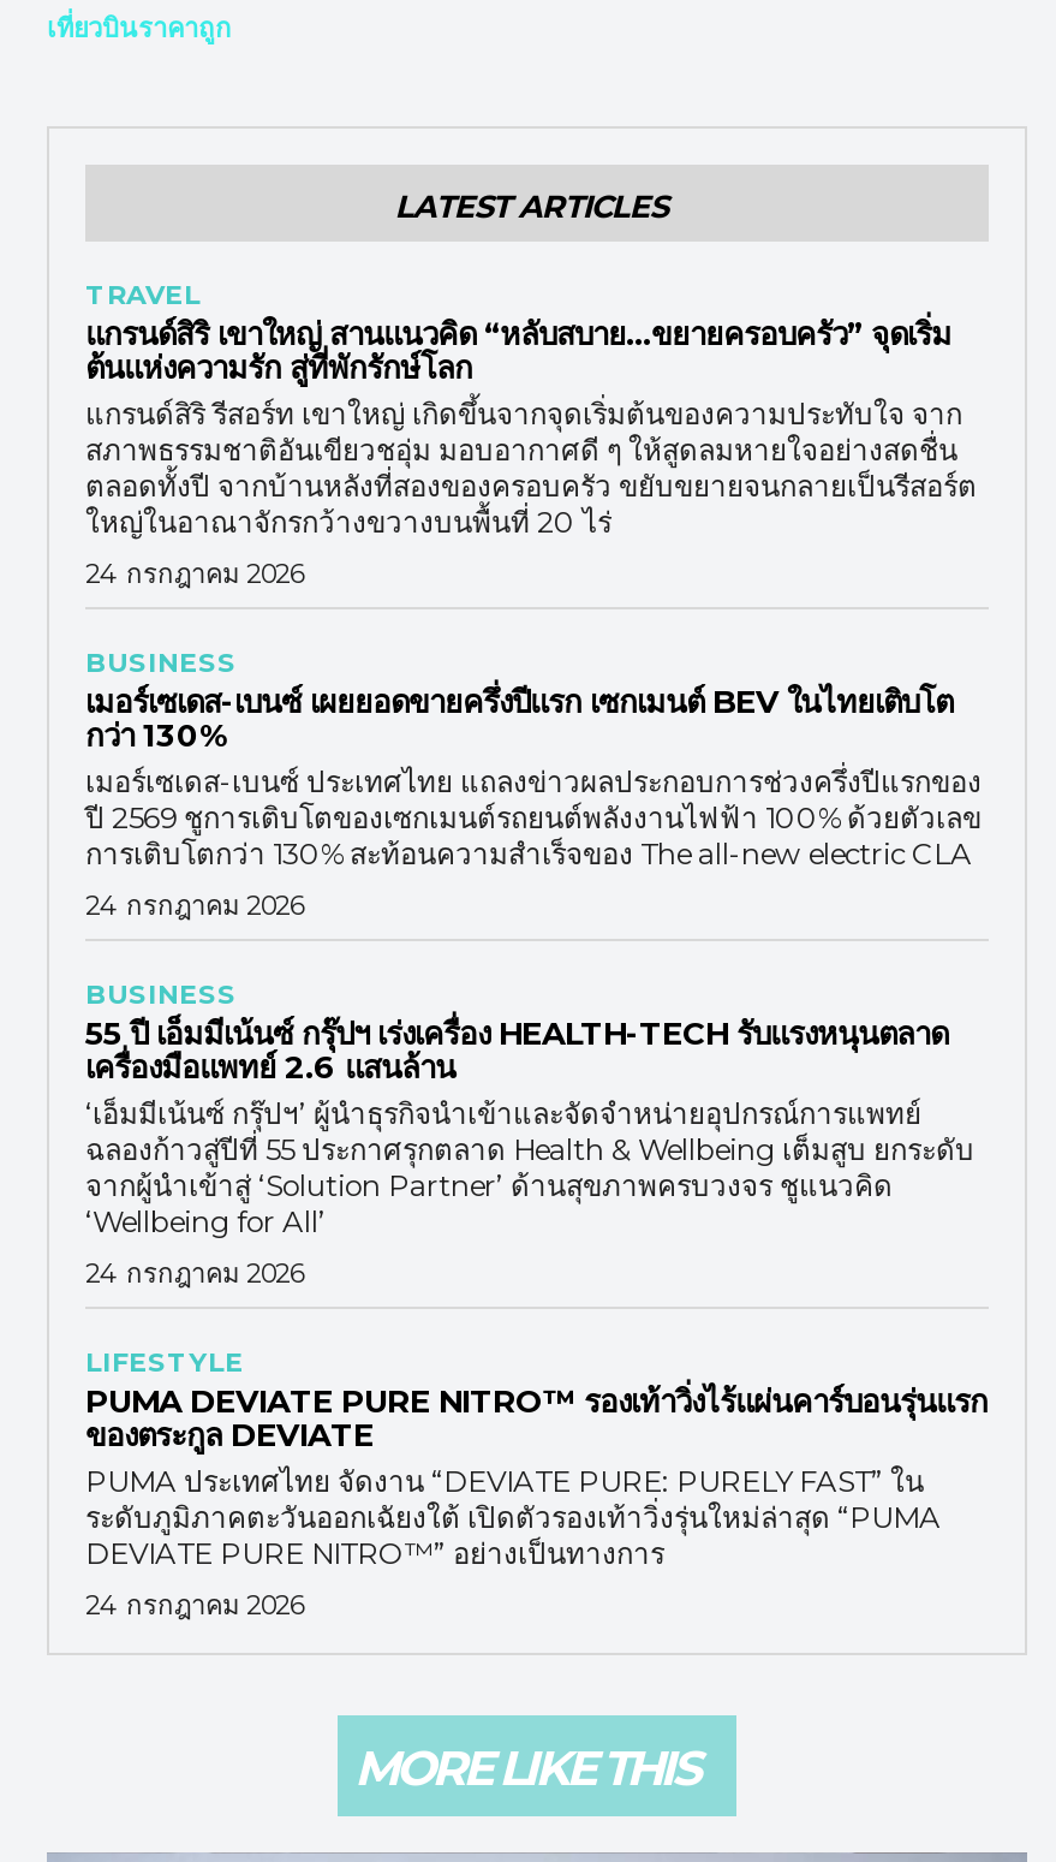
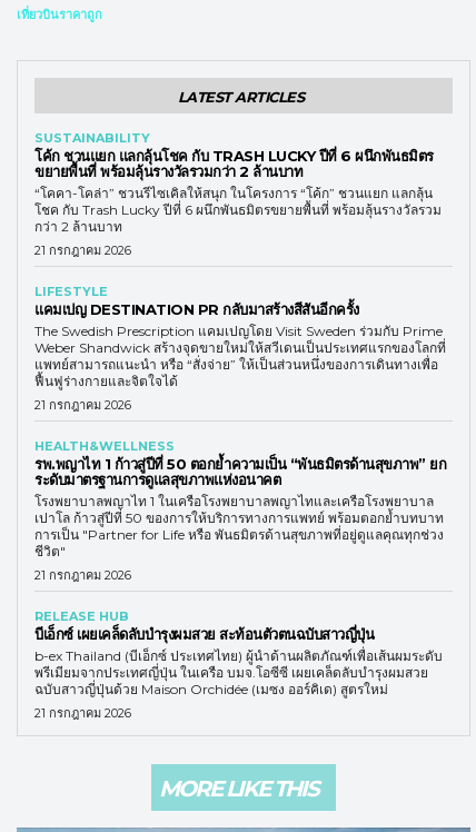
[85,277,982,1289] TRAVEL | แกรนด์สิริ เขาใหญ่ สานแนวคิด “หลับสบาย…ขยายครอบครัว” จุดเริ่ม | ต้นแห่งความรัก สู่ที่พักรักษ์โลก | แกรนด์สิริ รีสอร์ท เขาใหญ่ เกิดขึ้นจากจุดเริ่มต้นของความประทับใจ จาก | สภาพธรรมชาติอันเขียวชอุ่ม มอบอากาศดี ๆ ให้สูดลมหายใจอย่างสดชื่น | ตลอดทั้งปี จากบ้านหลังที่สองของครอบครัว ขยับขยายจนกลายเป็นรีสอร์ต | ใหญ่ในอาณาจักรกว้างขวางบนพื้นที่ 20 ไร่ | 24 กรกฎาคม 2026 | BUSINESS | เมอร์เซเดส-เบนซ์ เผยยอดขายครึ่งปีแรก เซกเมนต์ BEV ในไทยเติบโต | กว่า 130% | เมอร์เซเดส-เบนซ์ ประเทศไทย แถลงข่าวผลประกอบการช่วงครึ่งปีแรกของ | ปี 2569 ชูการเติบโตของเซกเมนต์รถยนต์พลังงานไฟฟ้า 100% ด้วยตัวเลข | การเติบโตกว่า 130% สะท้อนความสำเร็จของ The all-new electric CLA | 24 กรกฎาคม 2026 | BUSINESS | 55 ปี เอ็มมีเน้นซ์ กรุ๊ปฯ เร่งเครื่อง HEALTH-TECH รับแรงหนุนตลาด | เครื่องมือแพทย์ 2.6 แสนล้าน | ‘เอ็มมีเน้นซ์ กรุ๊ปฯ’ ผู้นำธุรกิจนำเข้าและจัดจำหน่ายอุปกรณ์การแพทย์ | ฉลองก้าวสู่ปีที่ 55 ประกาศรุกตลาด Health & Wellbeing เต็มสูบ ยกระดับ | จากผู้นำเข้าสู่ ‘Solution Partner’ ด้านสุขภาพครบวงจร ชูแนวคิด | ‘Wellbeing for All’ | 24 กรกฎาคม 2026 -> [34,130,442,258] SUSTAINABILITY | โค้ก ชวนแยก แลกลุ้นโชค กับ TRASH LUCKY ปีที่ 6 ผนึกพันธมิตร | ขยายพื้นที่ พร้อมลุ้นรางวัลรวมกว่า 2 ล้านบาท | “โคคา-โคล่า” ชวนรีไซเคิลให้สนุก ในโครงการ “โค้ก” ชวนแยก แลกลุ้น | โชค กับ Trash Lucky ปีที่ 6 ผนึกพันธมิตรขยายพื้นที่ พร้อมลุ้นรางวัลรวม | กว่า 2 ล้านบาท | 21 กรกฎาคม 2026
moved [85,1345,244,1378] -> [34,283,108,299]: LIFESTYLE
[85,1381,988,1621] PUMA DEVIATE PURE NITRO™ รองเท้าวิ่งไร้แผ่นคาร์บอนรุ่นแรก | ของตระกูล DEVIATE | PUMA ประเทศไทย จัดงาน “DEVIATE PURE: PURELY FAST” ใน | ระดับภูมิภาคตะวันออกเฉัยงใต้ เปิดตัวรองเท้าวิ่งรุ่นใหม่ล่าสุด “PUMA | DEVIATE PURE NITRO™” อย่างเป็นทางการ | 24 กรกฎาคม 2026 -> [34,300,446,721] แคมเปญ DESTINATION PR กลับมาสร้างสีสันอีกครั้ง | The Swedish Prescription แคมเปญโดย Visit Sweden ร่วมกับ Prime | Weber Shandwick สร้างจุดขายใหม่ให้สวีเดนเป็นประเทศแรกของโลกที่ | แพทย์สามารถแนะนำ หรือ “สั่งจ่าย” ให้เป็นส่วนหนึ่งของการเดินทางเพื่อ | ฟื้นฟูร่างกายและจิตใจได้ | 21 กรกฎาคม 2026 | HEALTH&WELLNESS | รพ.พญาไท 1 ก้าวสู่ปีที่ 50 ตอกย้ำความเป็น “พันธมิตรด้านสุขภาพ” ยก | ระดับมาตรฐานการดูแลสุขภาพแห่งอนาคต | โรงพยาบาลพญาไท 1 ในเครือโรงพยาบาลพญาไทและเครือโรงพยาบาล | เปาโล ก้าวสู่ปีที่ 50 ของการให้บริการทางการแพทย์ พร้อมตอกย้ำบทบาท | การเป็น "Partner for Life หรือ พันธมิตรด้านสุขภาพที่อยู่ดูแลคุณทุกช่วง | ชีวิต" | 21 กรกฎาคม 2026 | RELEASE HUB | บีเอ็กซ์ เผยเคล็ดลับบำรุงผมสวย สะท้อนตัวตนฉบับสาวญี่ปุ่น | b-ex Thailand (บีเอ็กซ์ ประเทศไทย) ผู้นำด้านผลิตภัณฑ์เพื่อเส้นผมระดับ | พรีเมียมจากประเทศญี่ปุ่น ในเครือ บมจ.โอซีซี เผยเคล็ดลับบำรุงผมสวย | ฉบับสาวญี่ปุ่นด้วย Maison Orchidée (เมซง ออร์คิเด) สูตรใหม่ | 21 กรกฎาคม 2026

